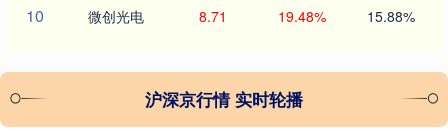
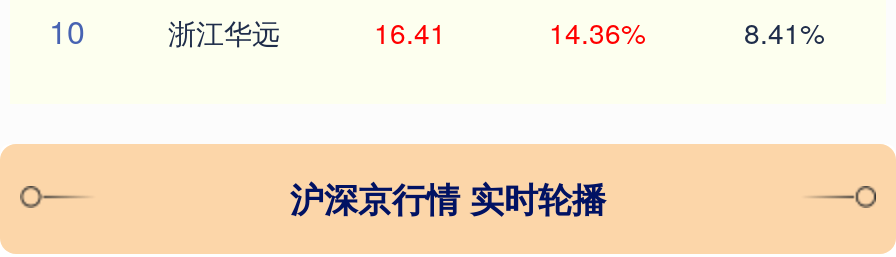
[88,6,414,26] 微创光电 | 8.71 | 19.48% | 15.88% -> [168,13,824,53] 浙江华远 | 16.41 | 14.36% | 8.41%

